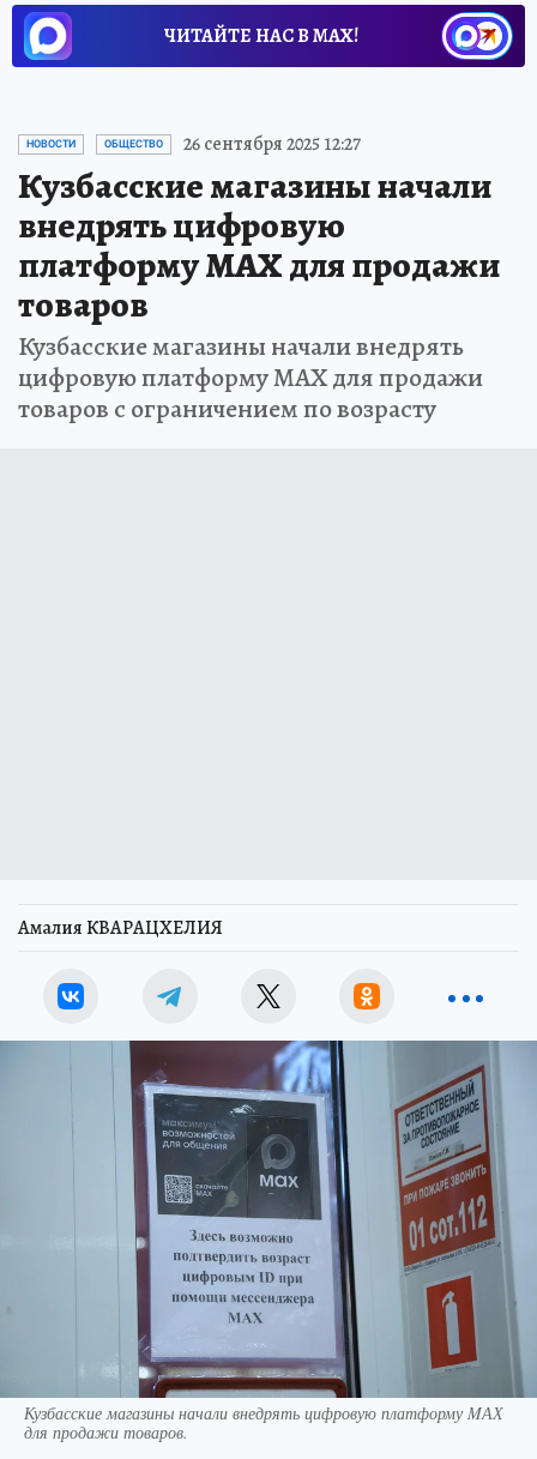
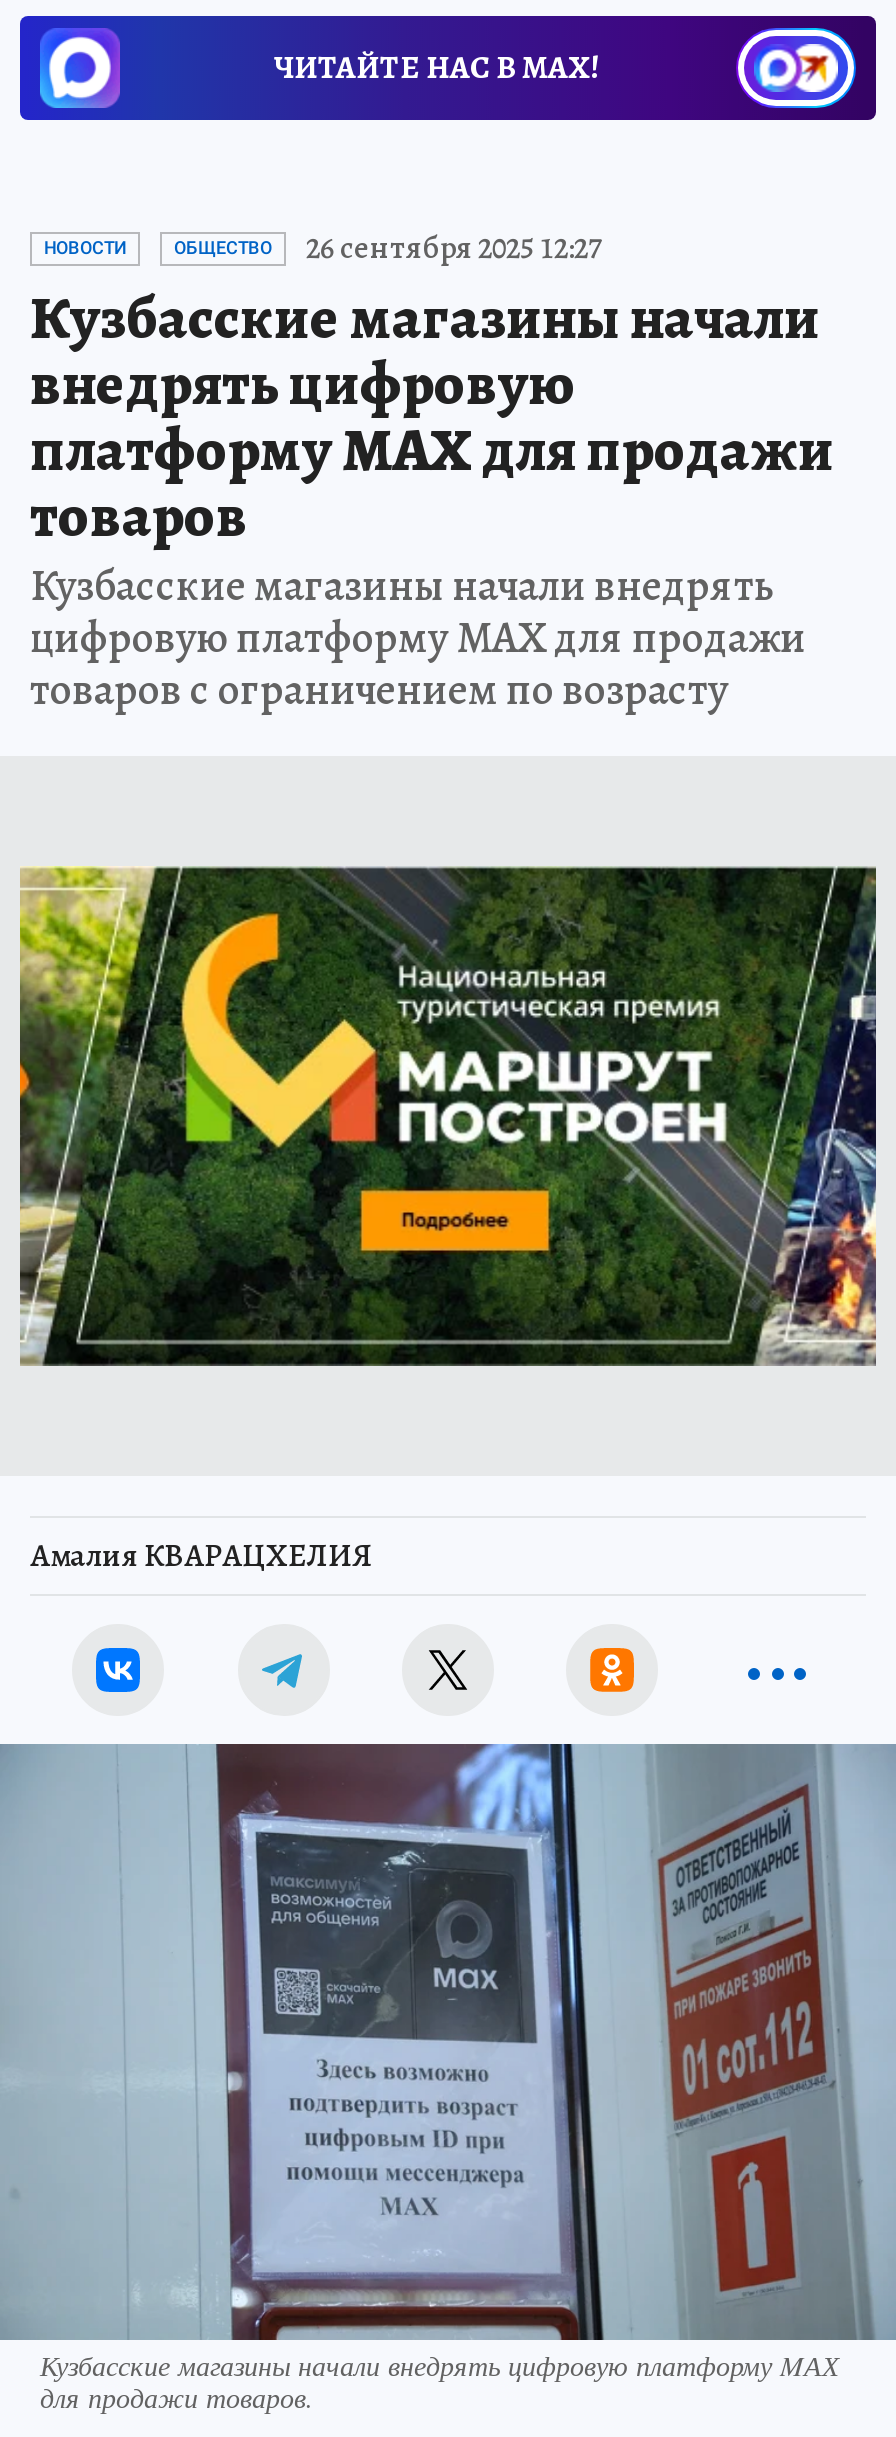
none -> [18,864,878,1368] [image]

